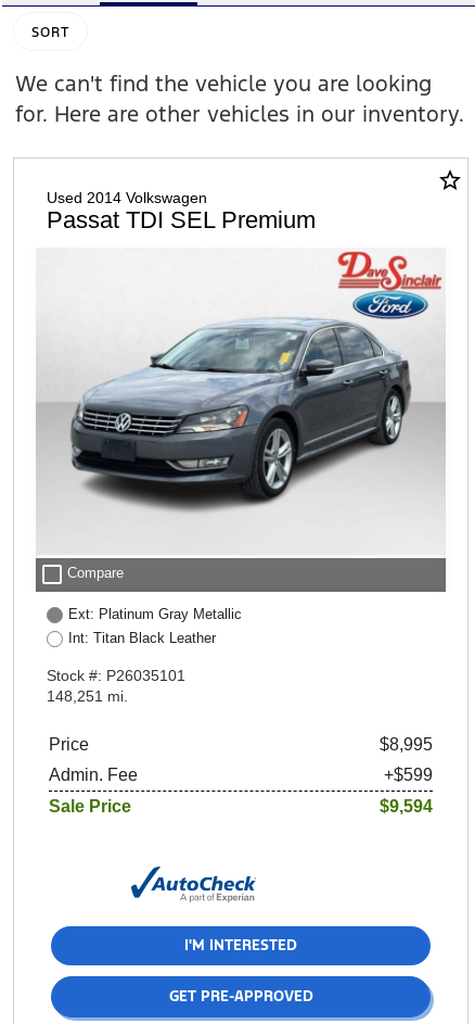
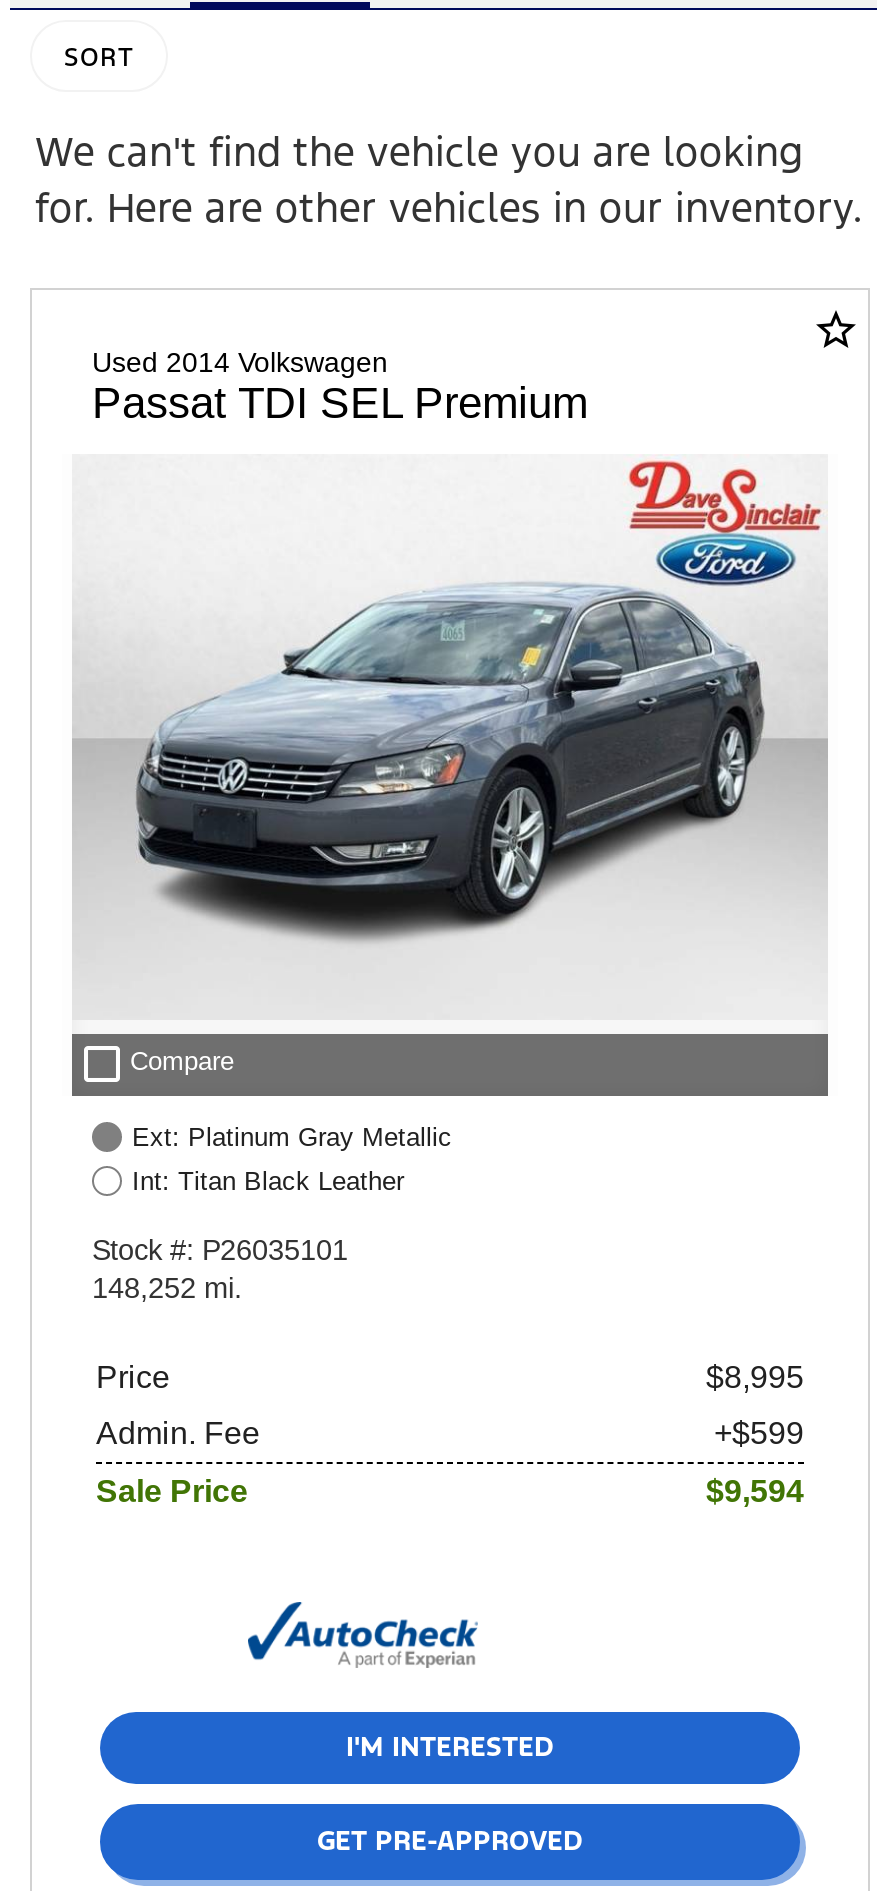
[47,687,128,705] 148,251 mi. -> [92,1272,242,1304] 148,252 mi.

